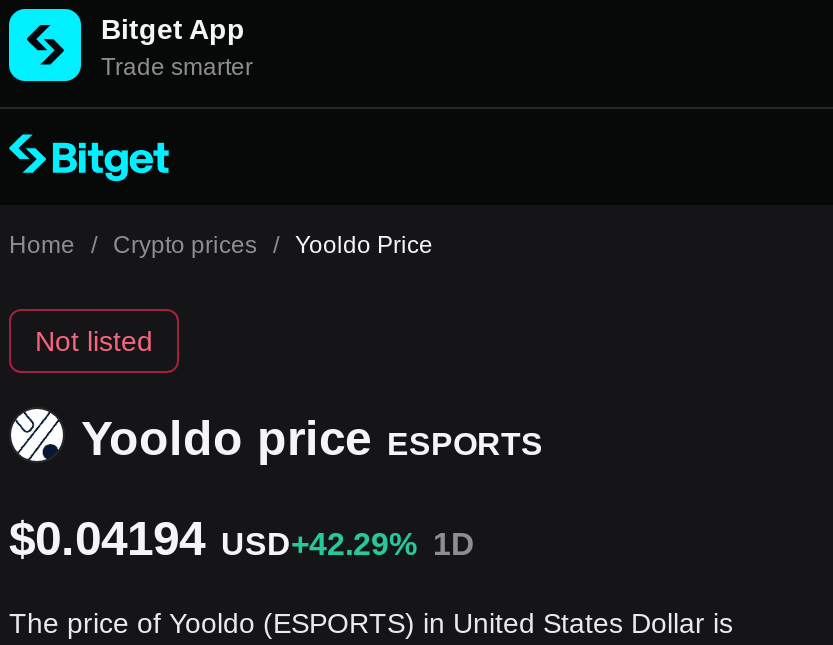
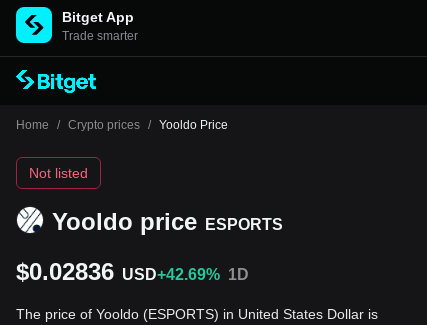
[9,511,475,565] $0.04194 USD+42.29% 1D -> [16,258,249,285] $0.02836 USD+42.69% 1D

